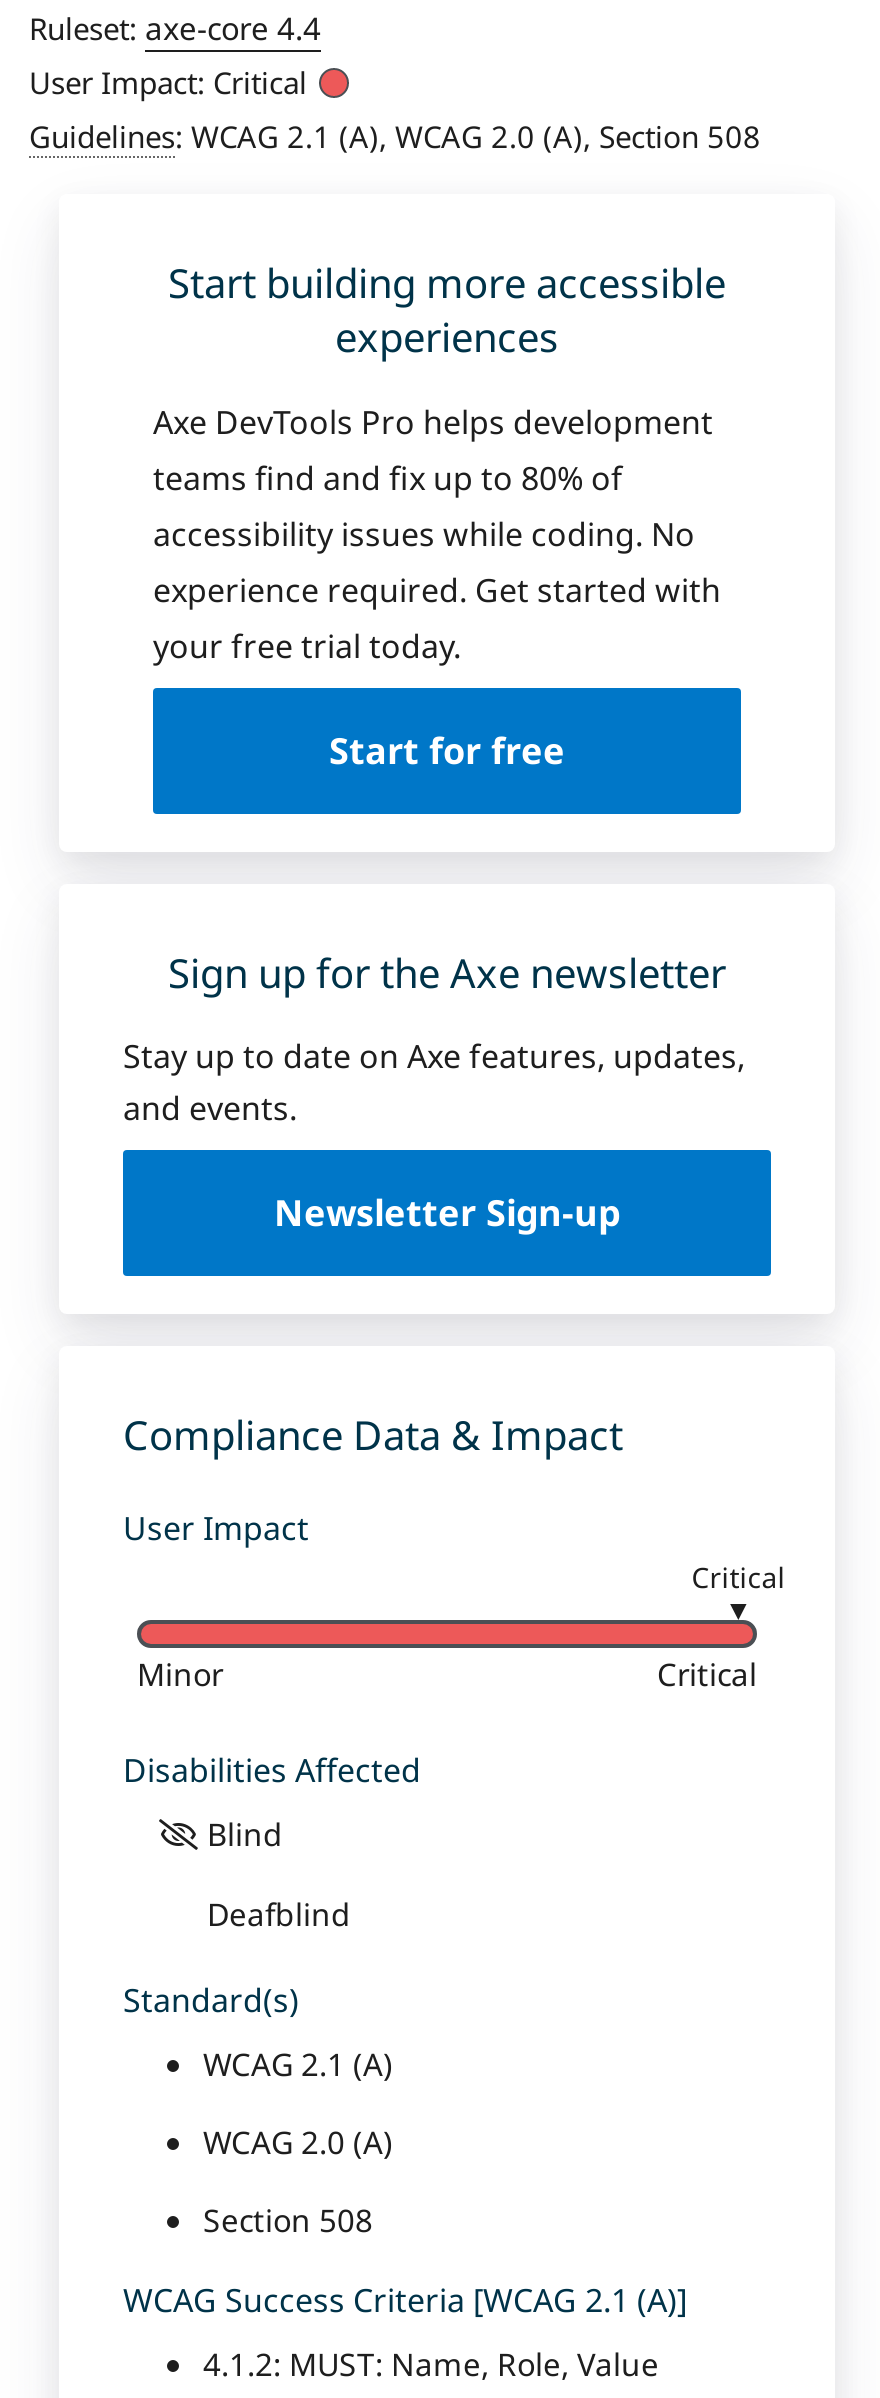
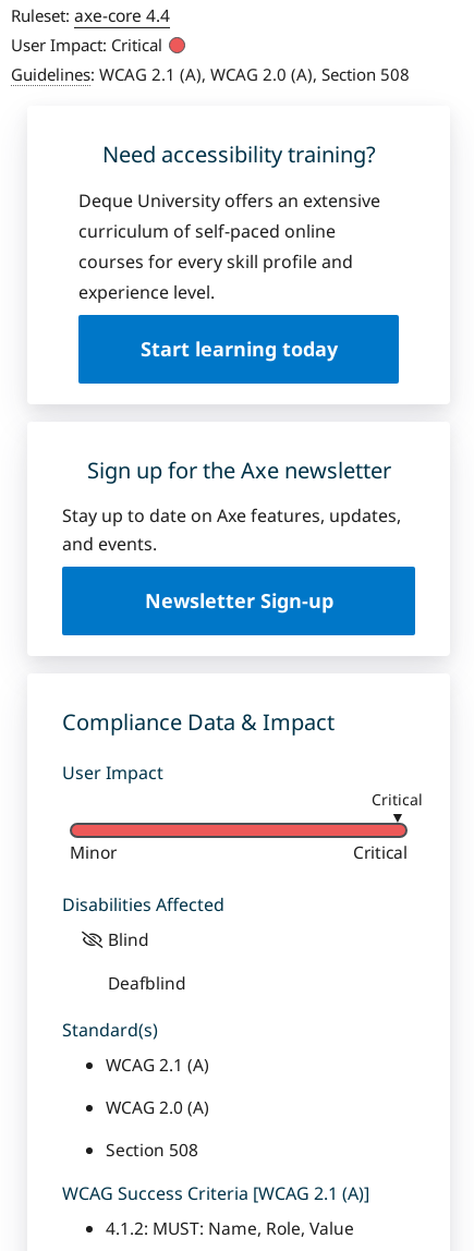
[168,256,726,364] Start building more accessible | experiences -> [102,140,375,169] Need accessibility training?
[153,400,721,668] Axe DevTools Pro helps development | teams find and fix up to 80% of | accessibility issues while coding. No | experience required. Get started with | your free trial today. -> [78,189,380,304] Deque University offers an extensive | curriculum of self-paced online | courses for every skill profile and | experience level.
[329,726,565,774] Start for free -> [140,336,337,362] Start learning today

